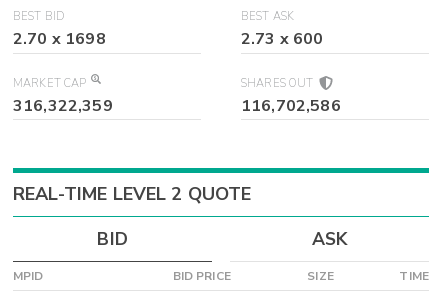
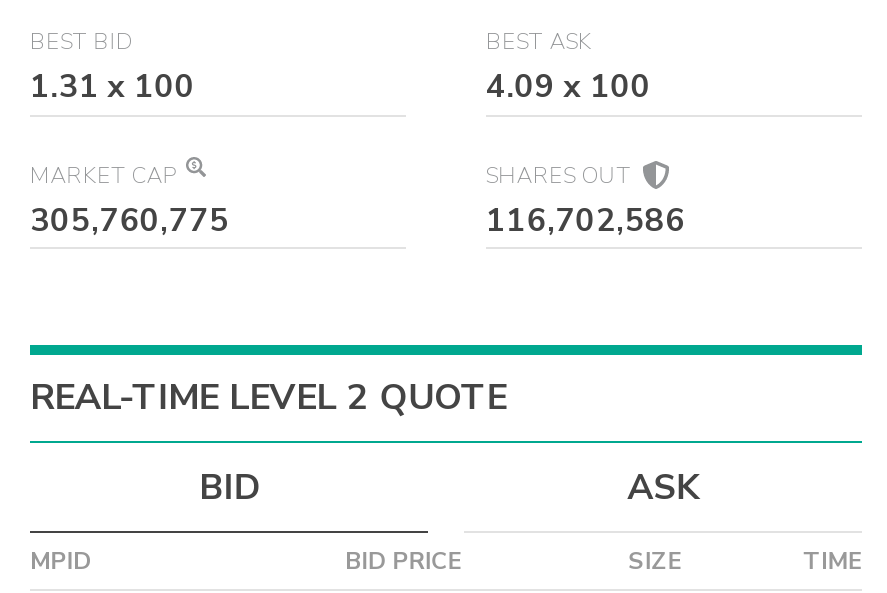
[13,28,106,50] 2.70 x 1698 -> [30,65,195,109] 1.31 x 100
[241,28,323,50] 2.73 x 600 -> [486,65,651,109] 4.09 x 100
[13,95,113,117] 316,322,359 -> [30,199,229,243] 305,760,775

